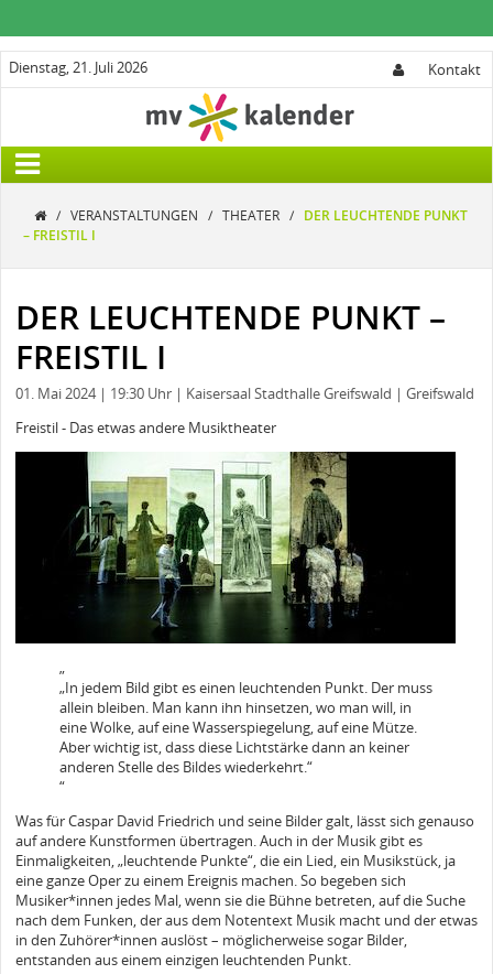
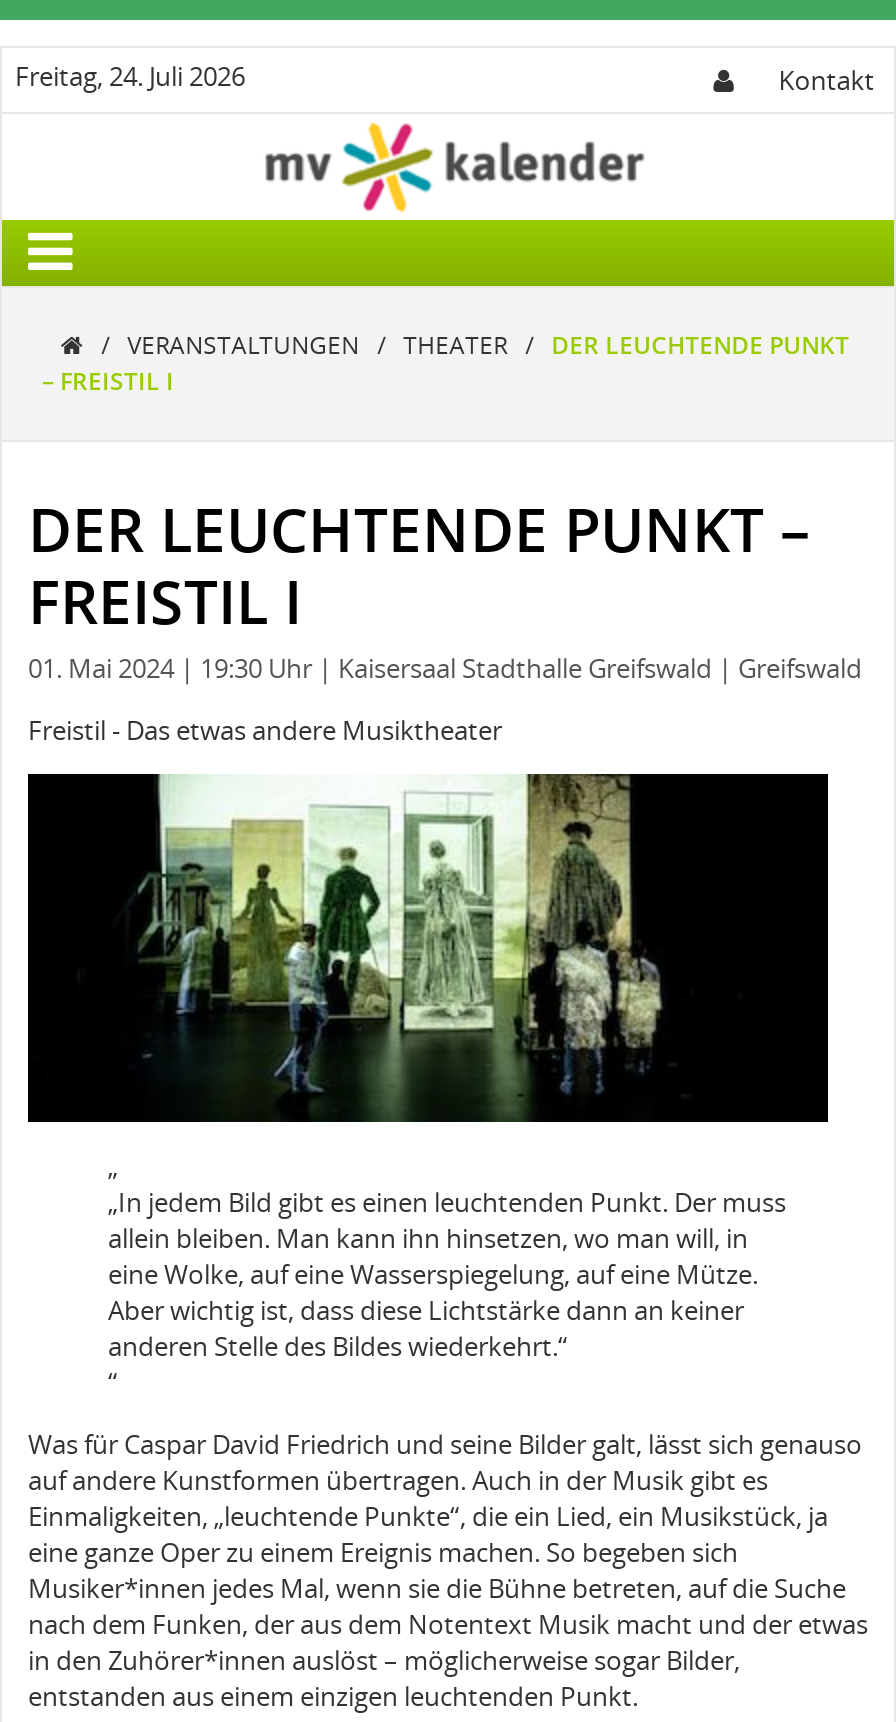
[8,58,147,77] Dienstag, 21. Juli 2026 -> [15,58,245,94] Freitag, 24. Juli 2026

